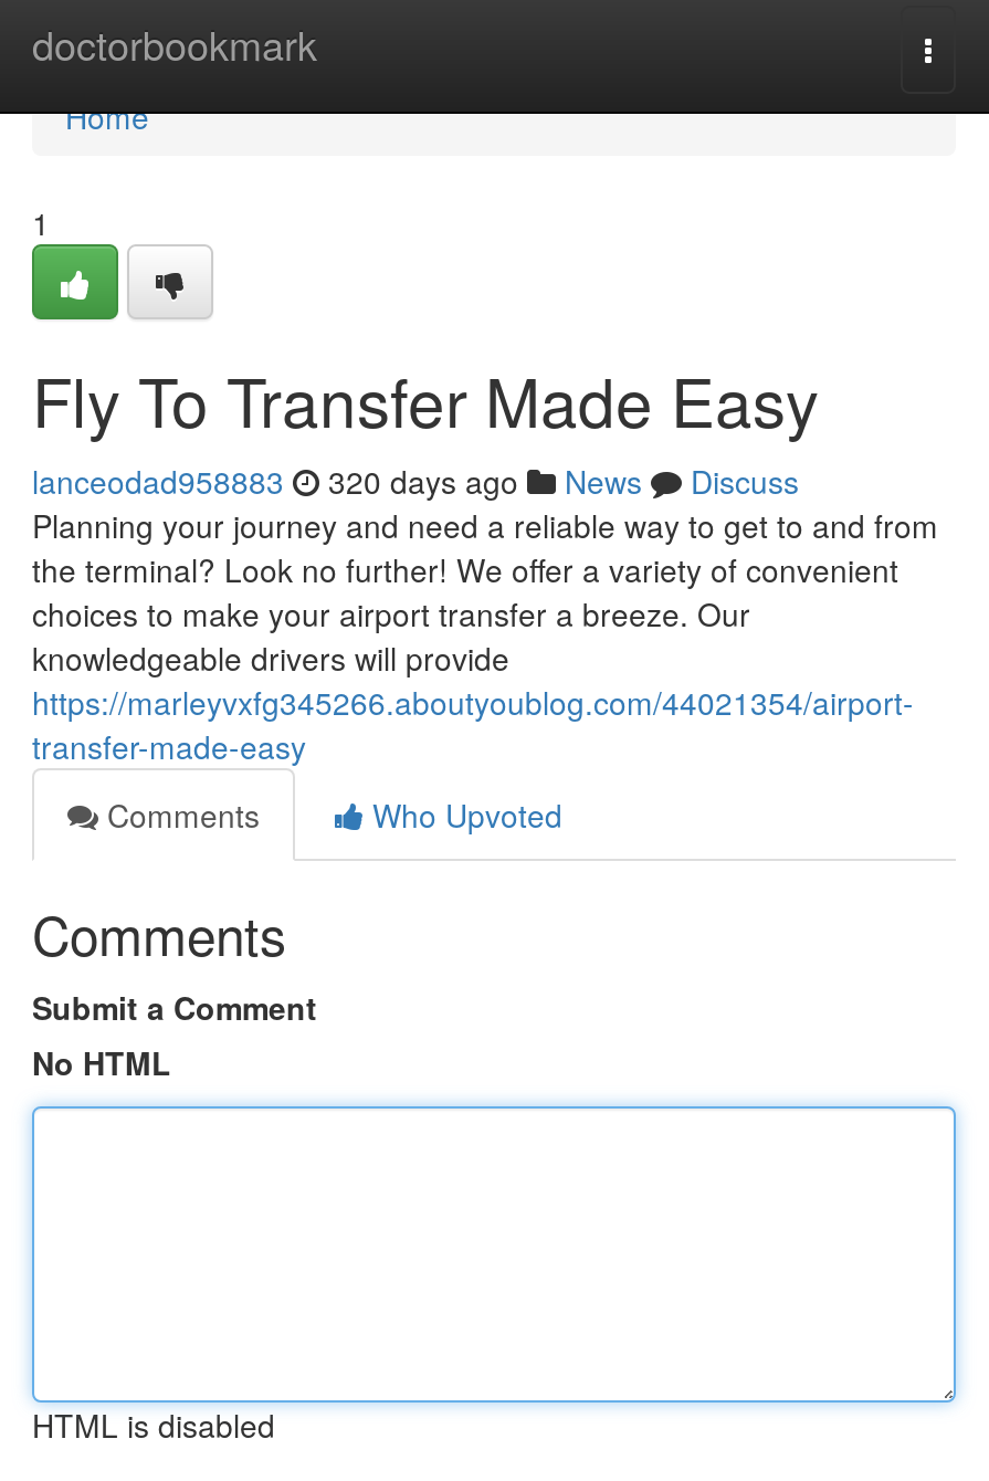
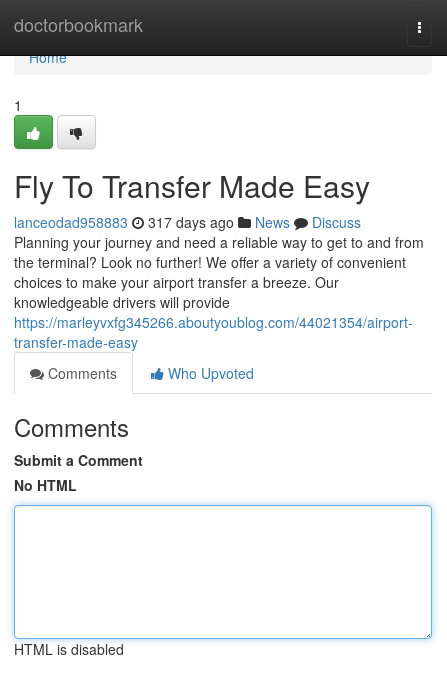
[32,459,799,503] lanceodad958883 320 days ago News Discuss -> [14,212,361,232] lanceodad958883 317 days ago News Discuss

